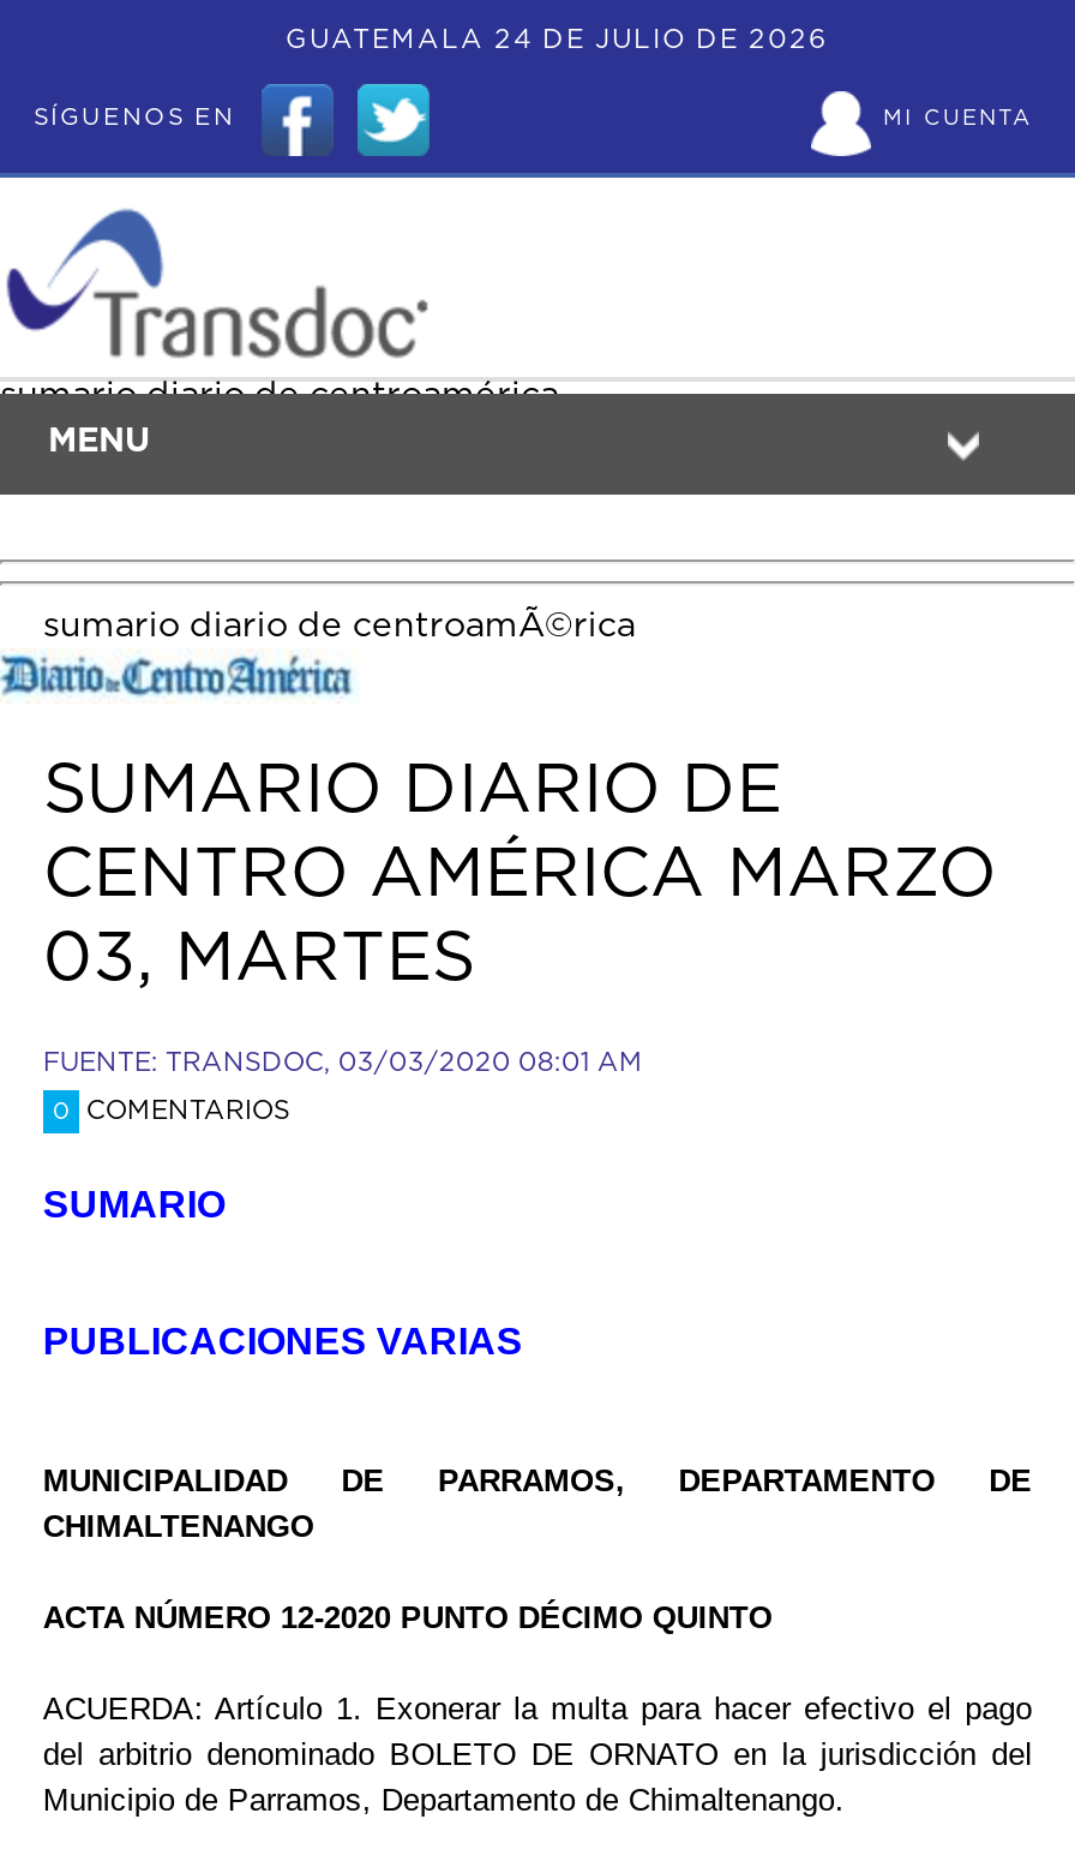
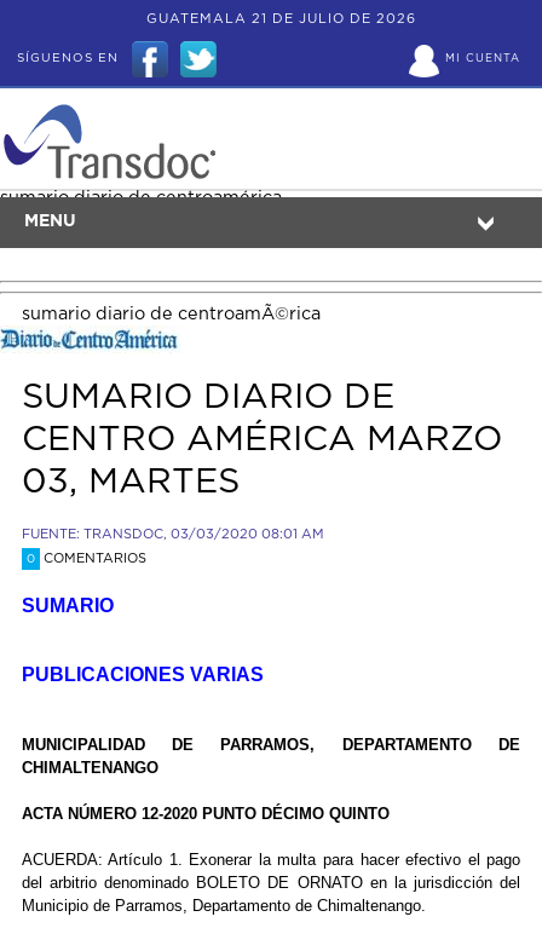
[286,26,828,53] GUATEMALA 24 DE JULIO DE 2026 -> [146,12,416,25] GUATEMALA 21 DE JULIO DE 2026

